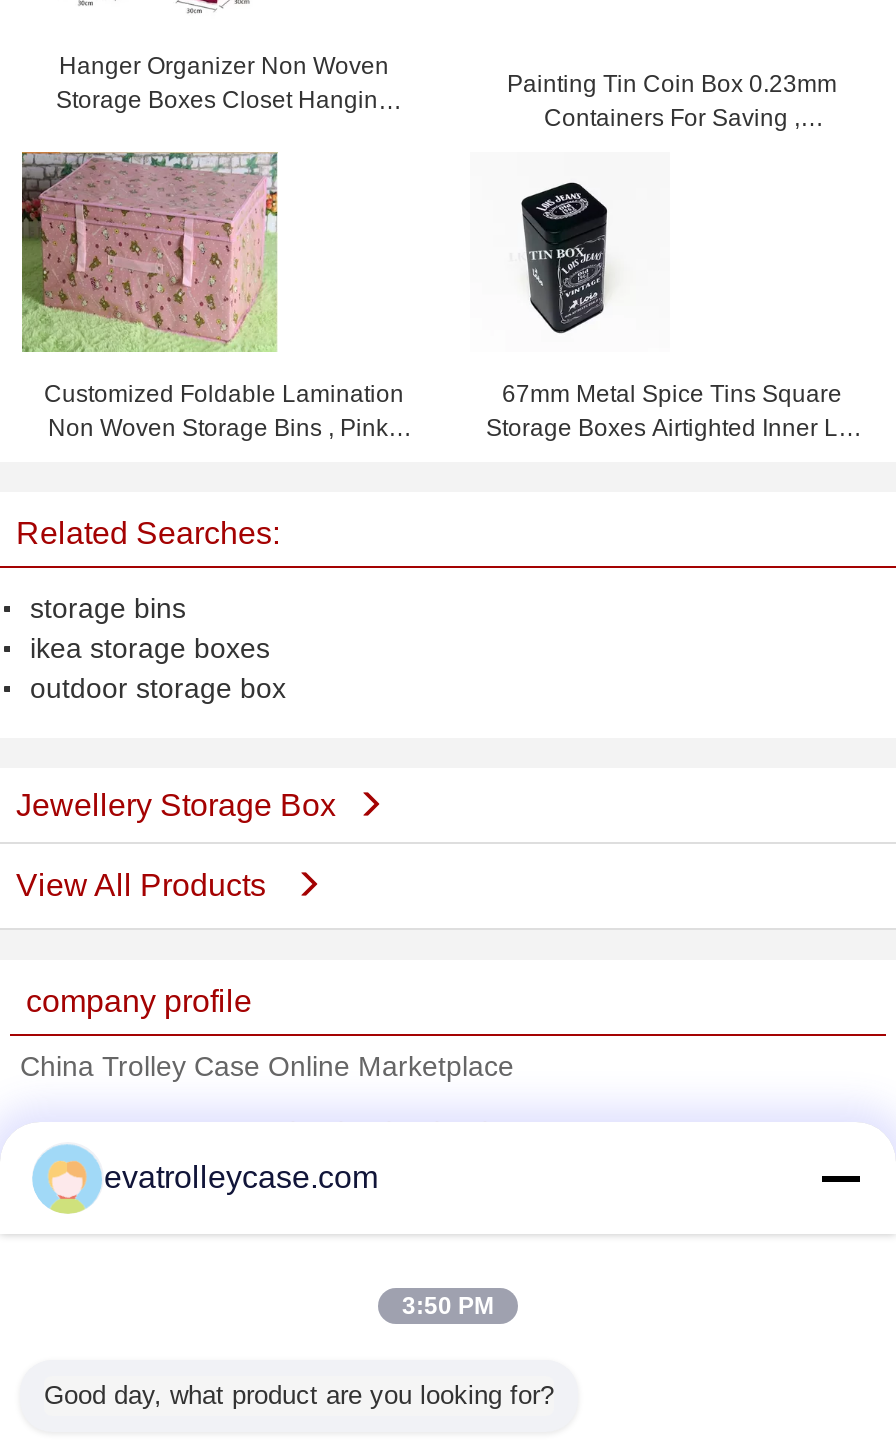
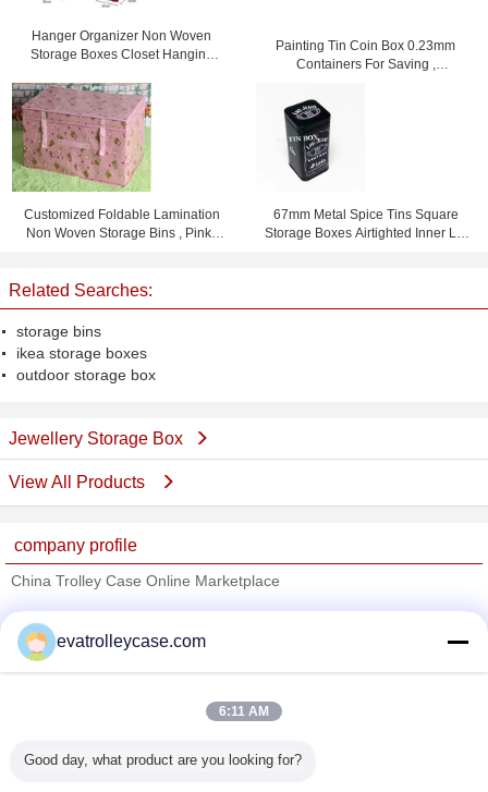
[402,1292,494,1320] 3:50 PM -> [219,704,269,719] 6:11 AM

